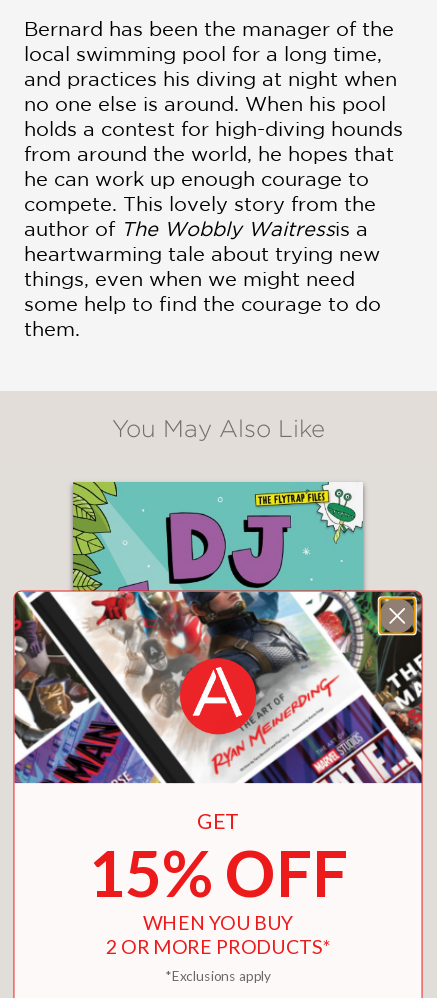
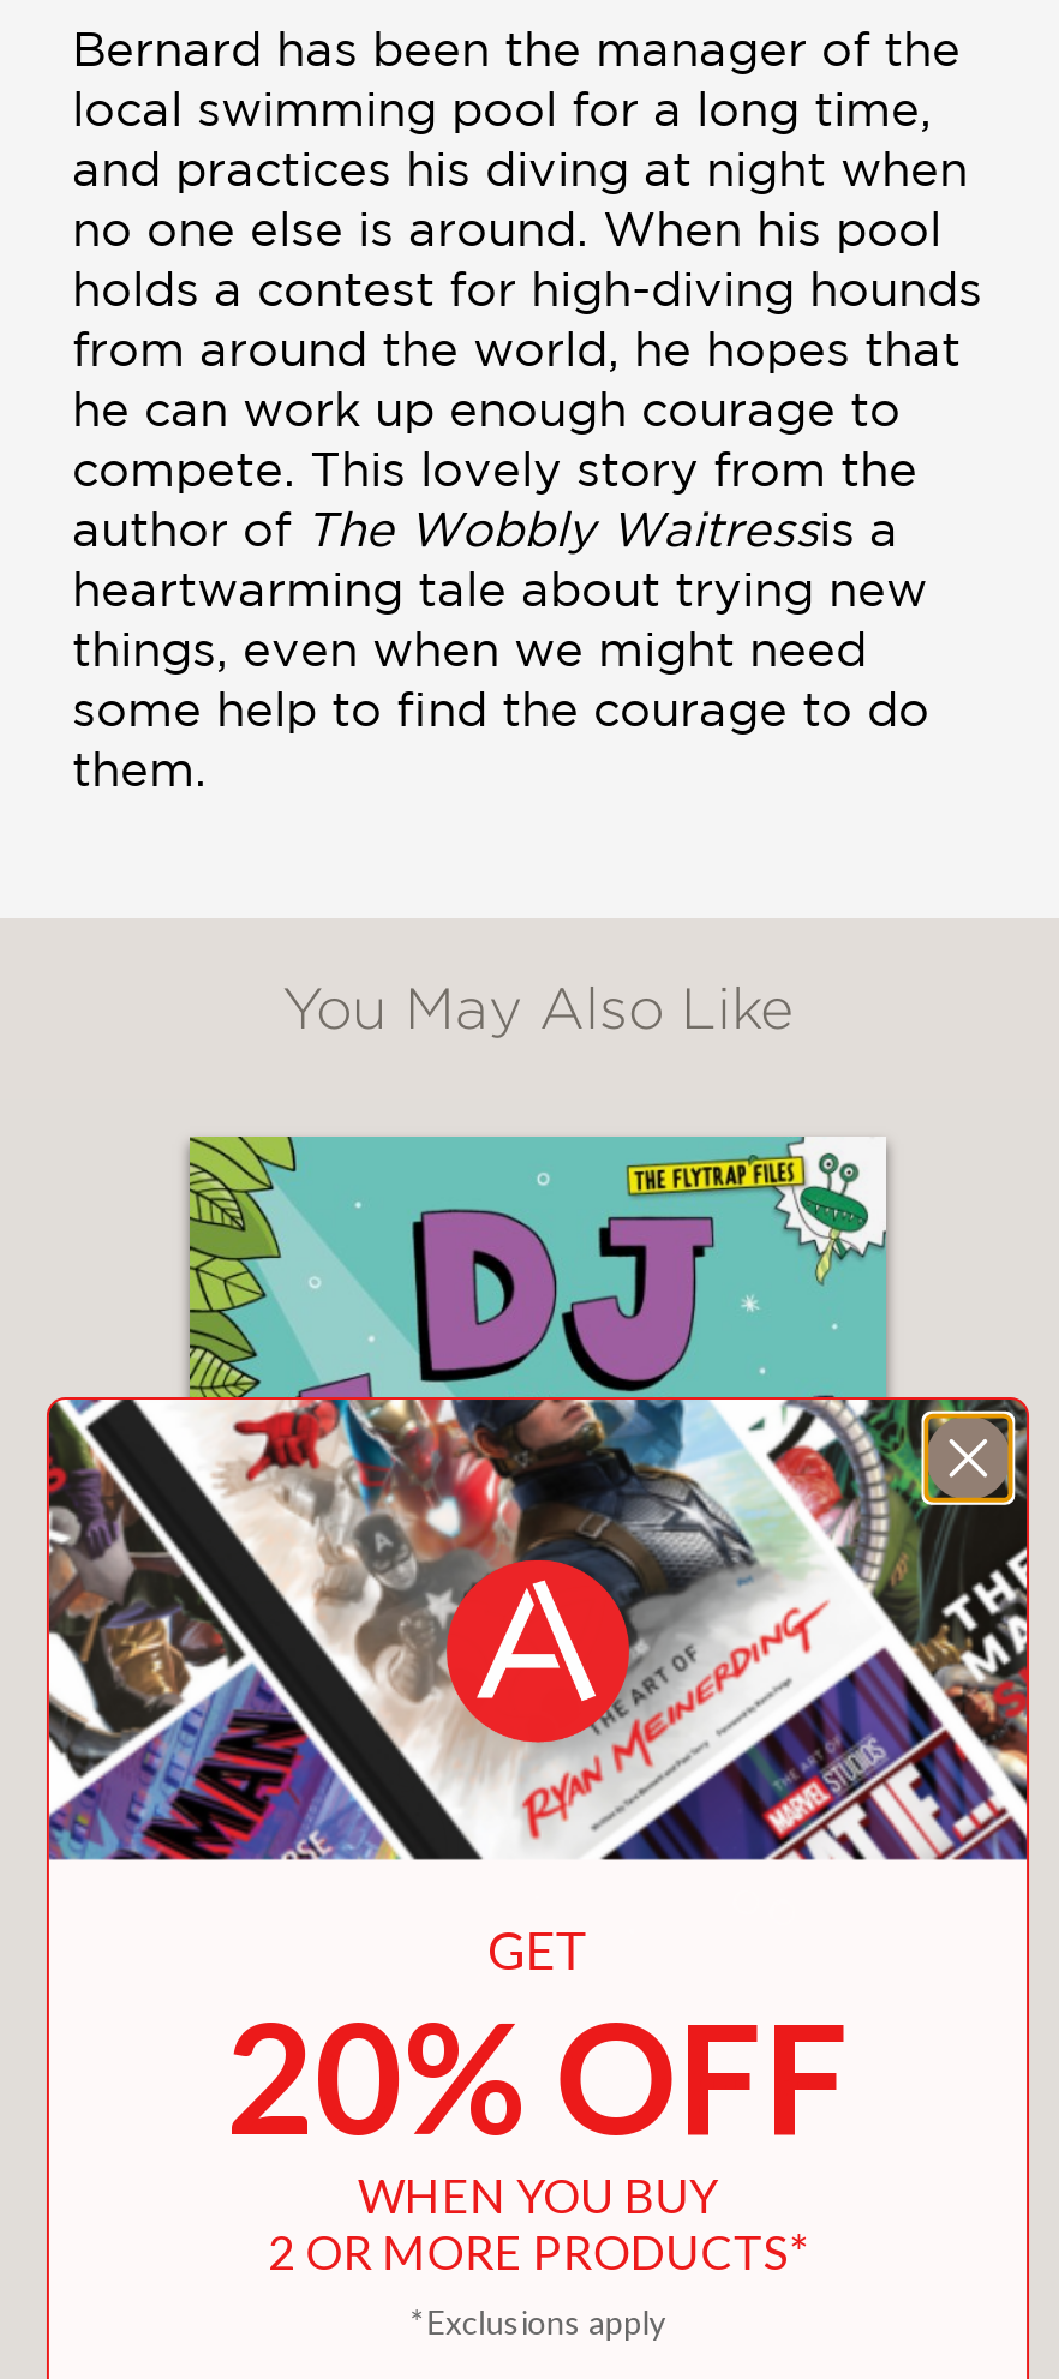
[88,835,348,911] 15% OFF -> [226,1984,850,2167] 20% OFF

